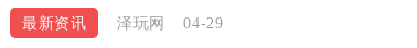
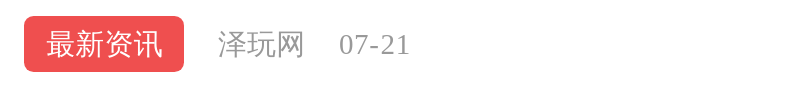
[22,14,223,32] 最新资讯 泽玩网 04-29 -> [46,27,411,60] 最新资讯 泽玩网 07-21

